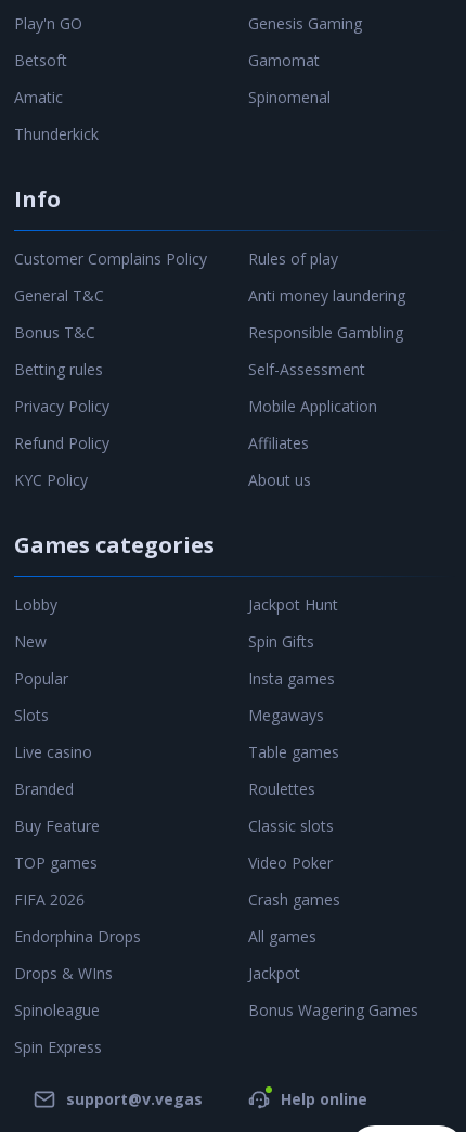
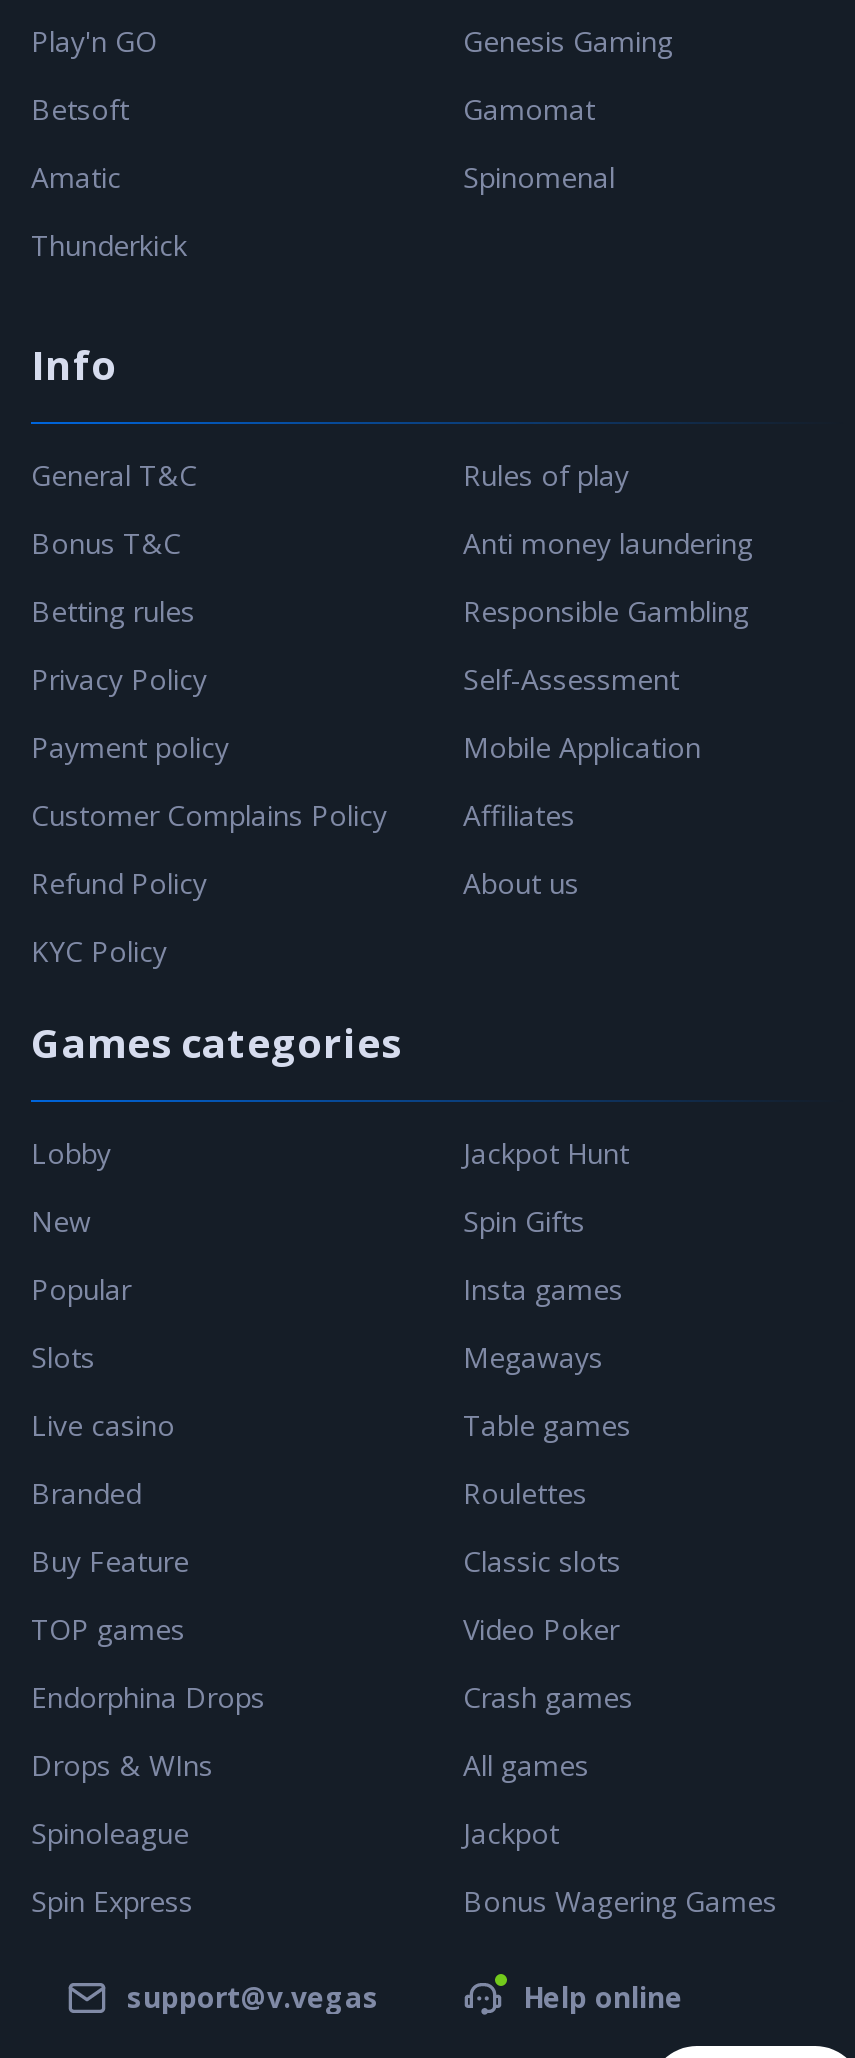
moved [14,248,207,269] -> [31,796,387,834]: Customer Complains Policy
moved [14,285,109,416] -> [31,456,207,698]: General T&C | Bonus T&C | Betting rules | Privacy Policy
none -> [31,728,229,766] Payment policy
moved [14,433,109,490] -> [31,864,207,970]: Refund Policy | KYC Policy
moved [14,530,215,873] -> [31,1016,401,1648]: Games categories | Lobby | New | ... | Buy Feature | TOP games
moved [248,594,418,1020] -> [463,1134,777,1920]: Jackpot Hunt | Spin Gifts | Insta games | ... | Jackpot | Bonus Wagering Games
[14,889,85,910] FIFA 2026 -> none

